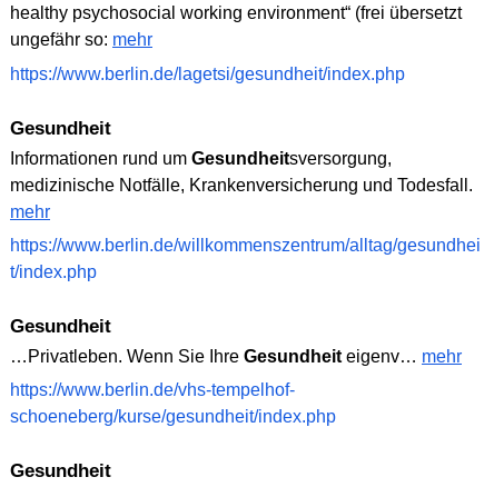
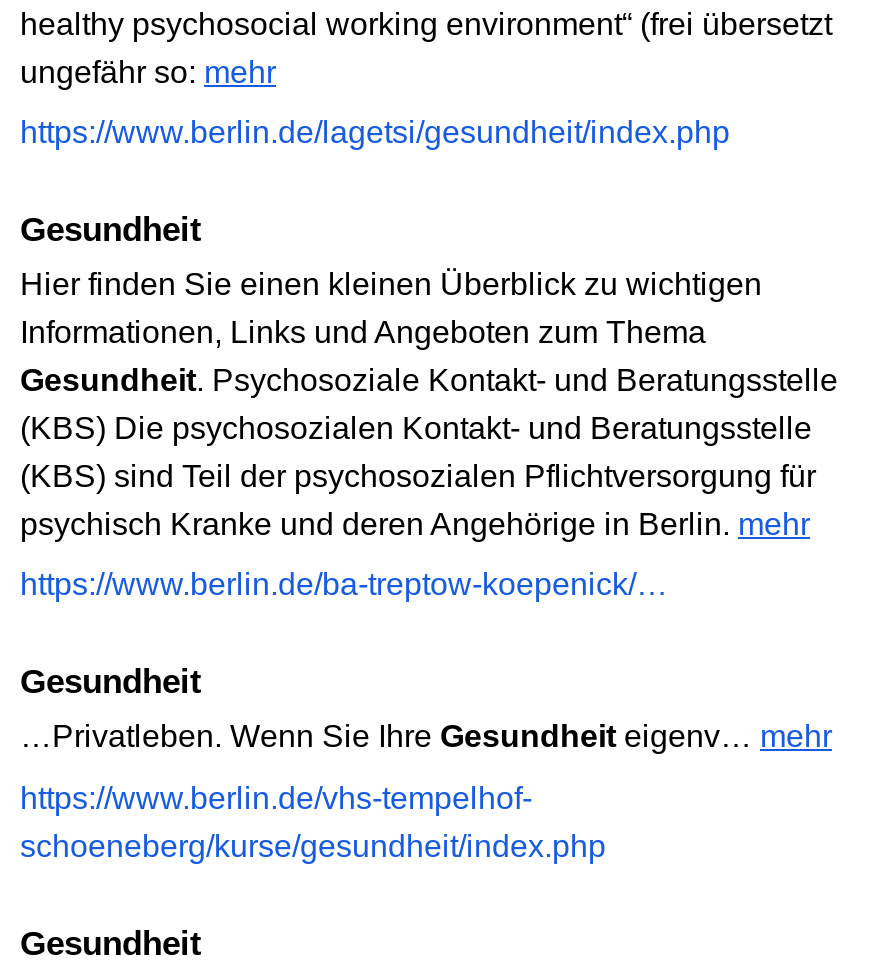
[10,149,473,221] Informationen rund um Gesundheitsversorgung, | medizinische Notfälle, Krankenversicherung und Todesfall. | mehr -> [20,267,838,541] Hier finden Sie einen kleinen Überblick zu wichtigen | Informationen, Links und Angeboten zum Thema | Gesundheit. Psychosoziale Kontakt- und Beratungsstelle | (KBS) Die psychosozialen Kontakt- und Beratungsstelle | (KBS) sind Teil der psychosozialen Pflichtversorgung für | psychisch Kranke und deren Angehörige in Berlin. mehr
[10,236,481,281] https://www.berlin.de/willkommenszentrum/alltag/gesundhei | t/index.php -> [20,568,668,602] https://www.berlin.de/ba-treptow-koepenick/…

